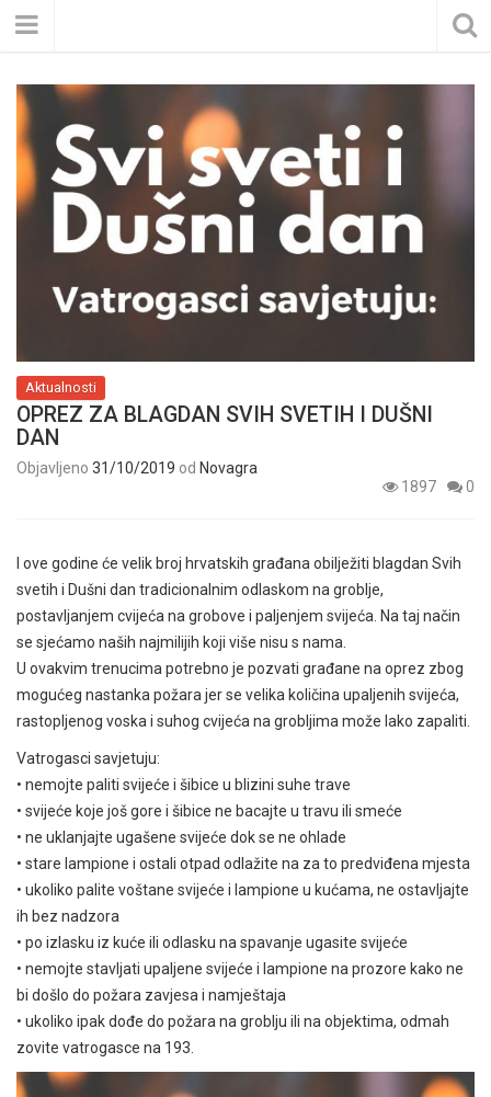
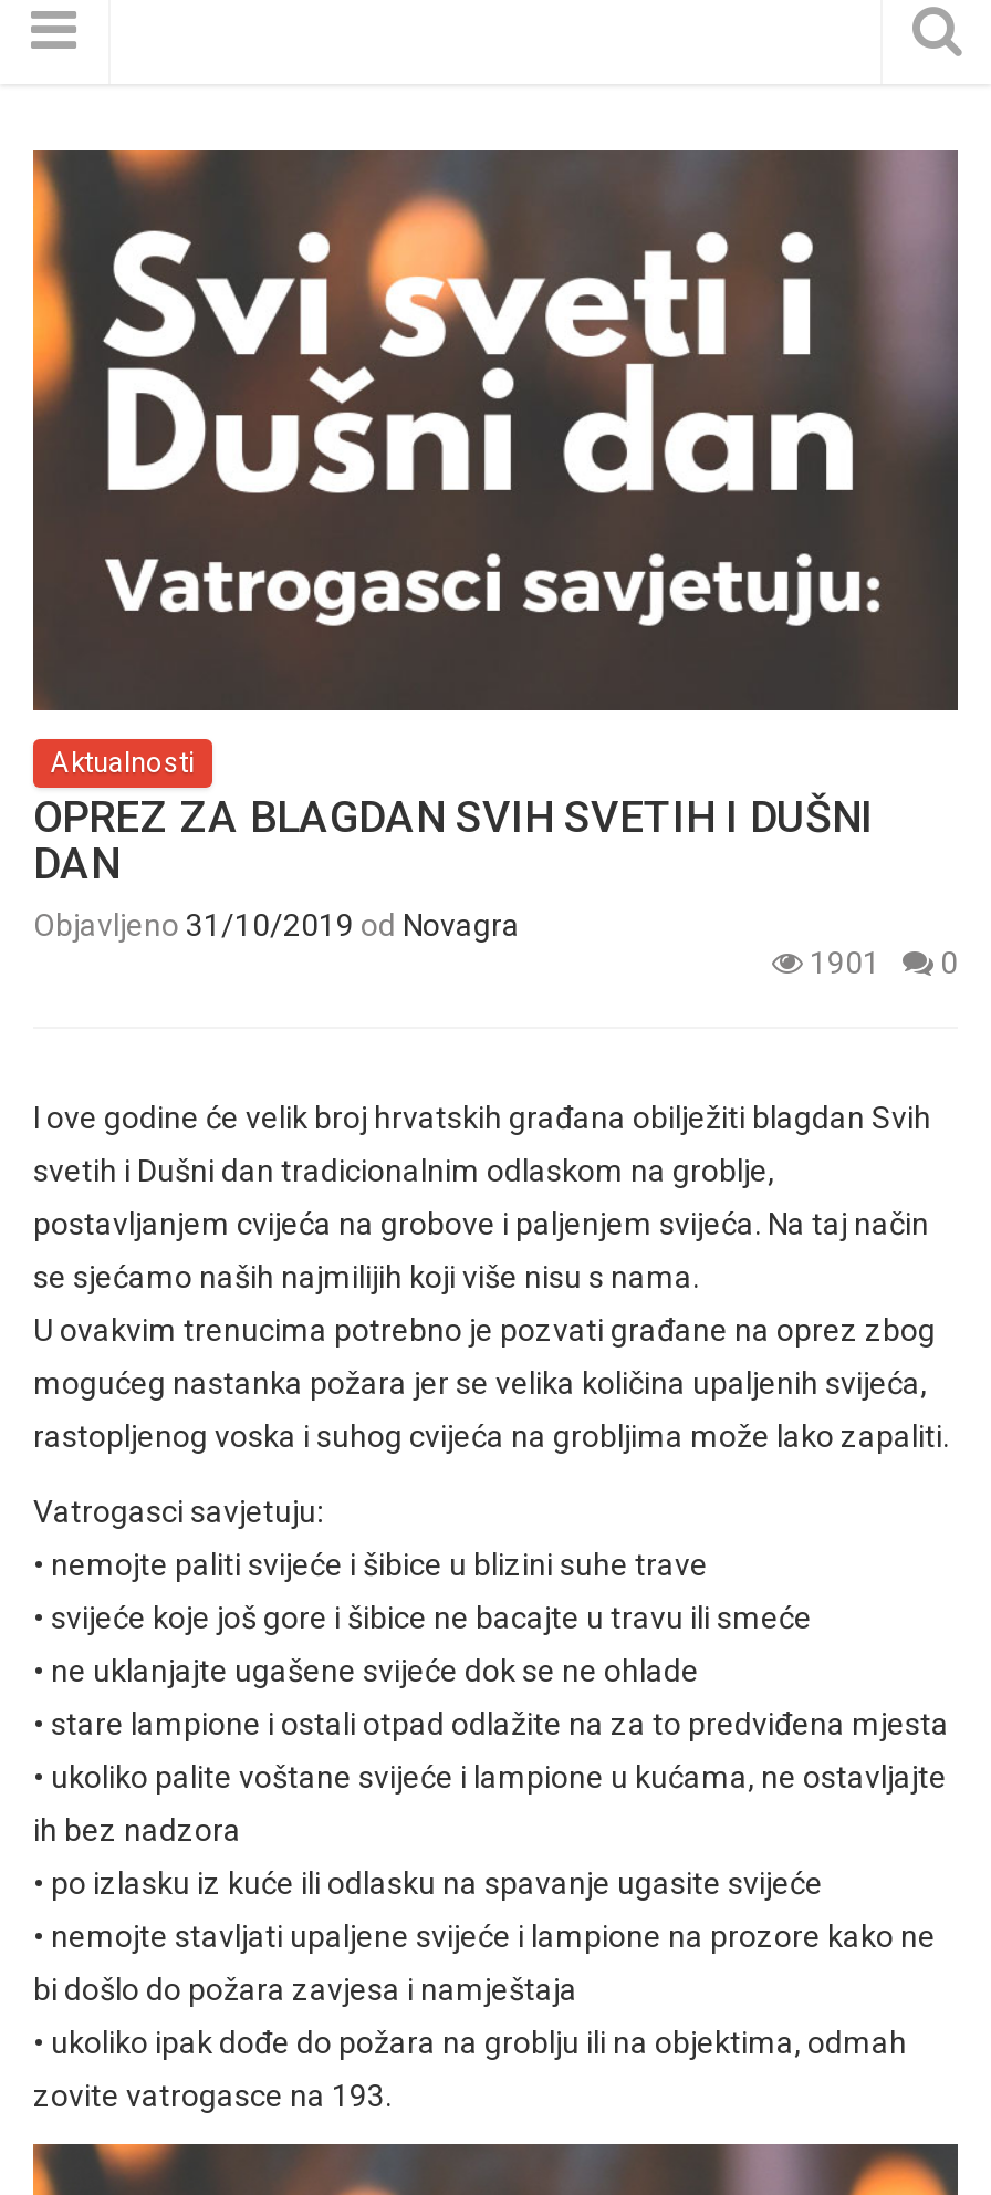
[398,478,475,495] 1897 0 -> [803,944,958,980] 1901 0

